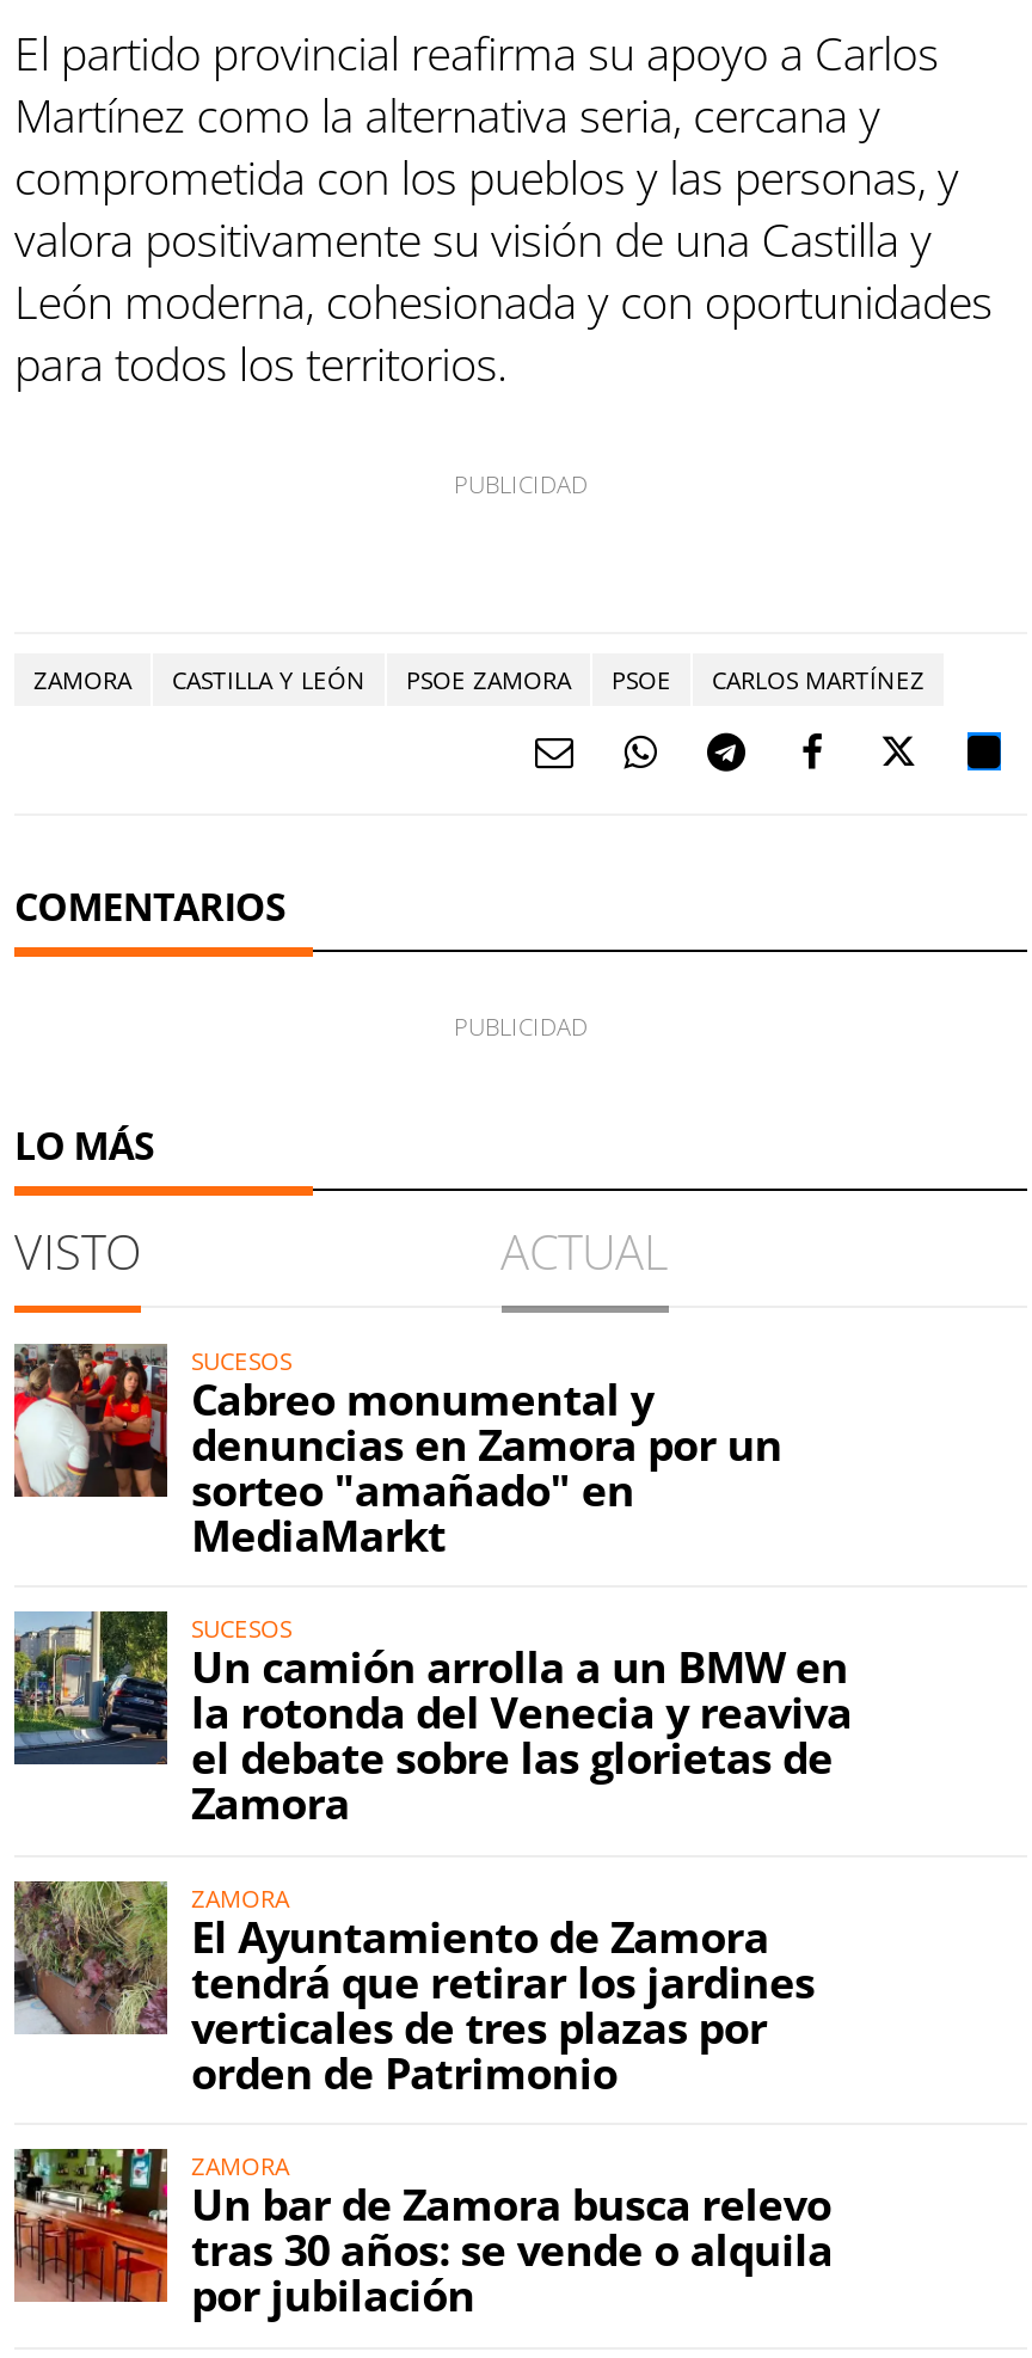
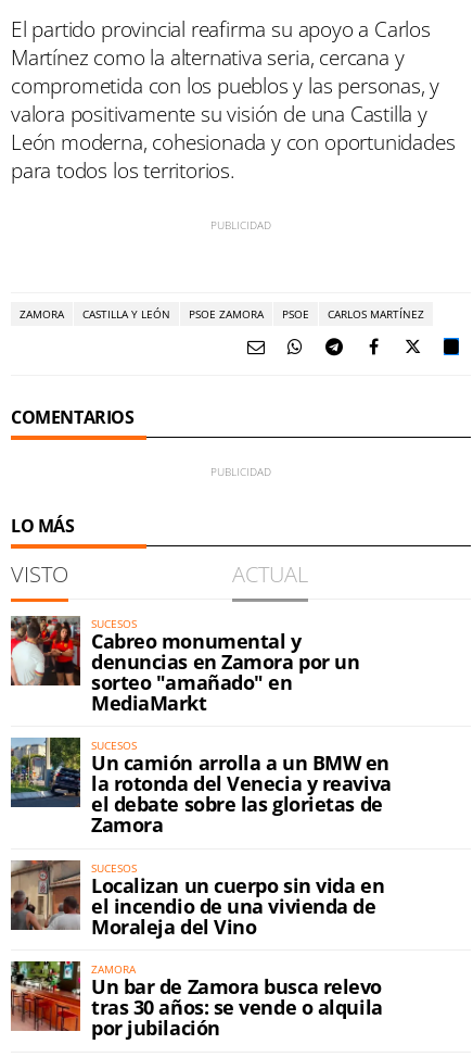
[14,1879,815,2101] [image] | ZAMORA | El Ayuntamiento de Zamora | tendrá que retirar los jardines | verticales de tres plazas por | orden de Patrimonio -> [10,859,384,939] [image] | SUCESOS | Localizan un cuerpo sin vida en | el incendio de una vivienda de | Moraleja del Vino

